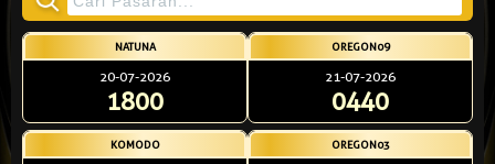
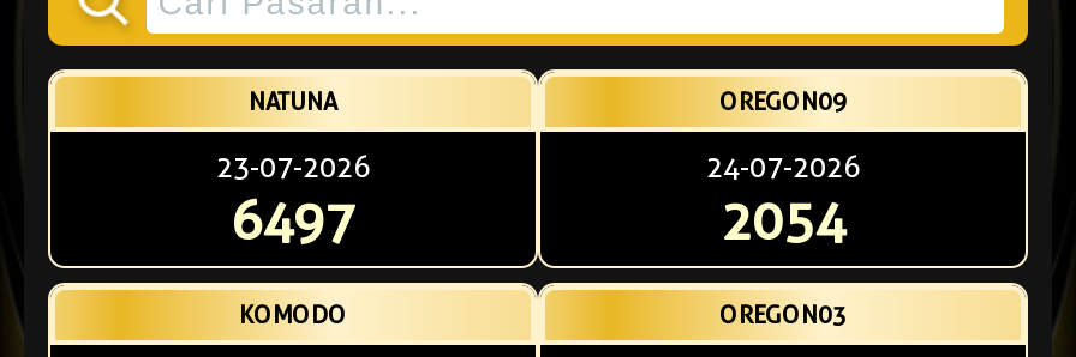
[99,69,170,85] 20-07-2026 -> [216,151,370,184] 23-07-2026
[325,69,396,85] 21-07-2026 -> [706,151,860,184] 24-07-2026
[106,87,164,115] 1800 -> [231,189,355,251] 6497
[331,87,389,115] 0440 -> [721,189,845,251] 2054

